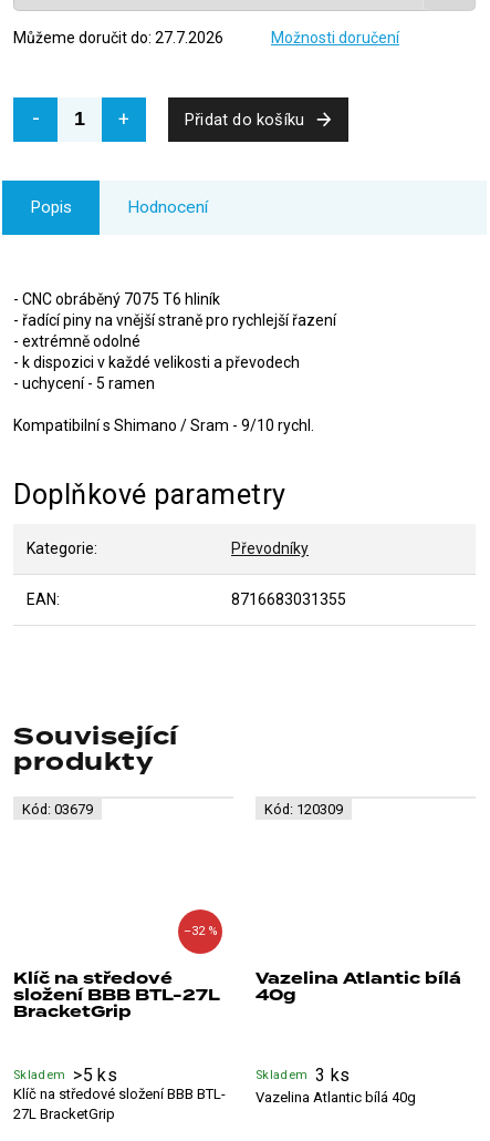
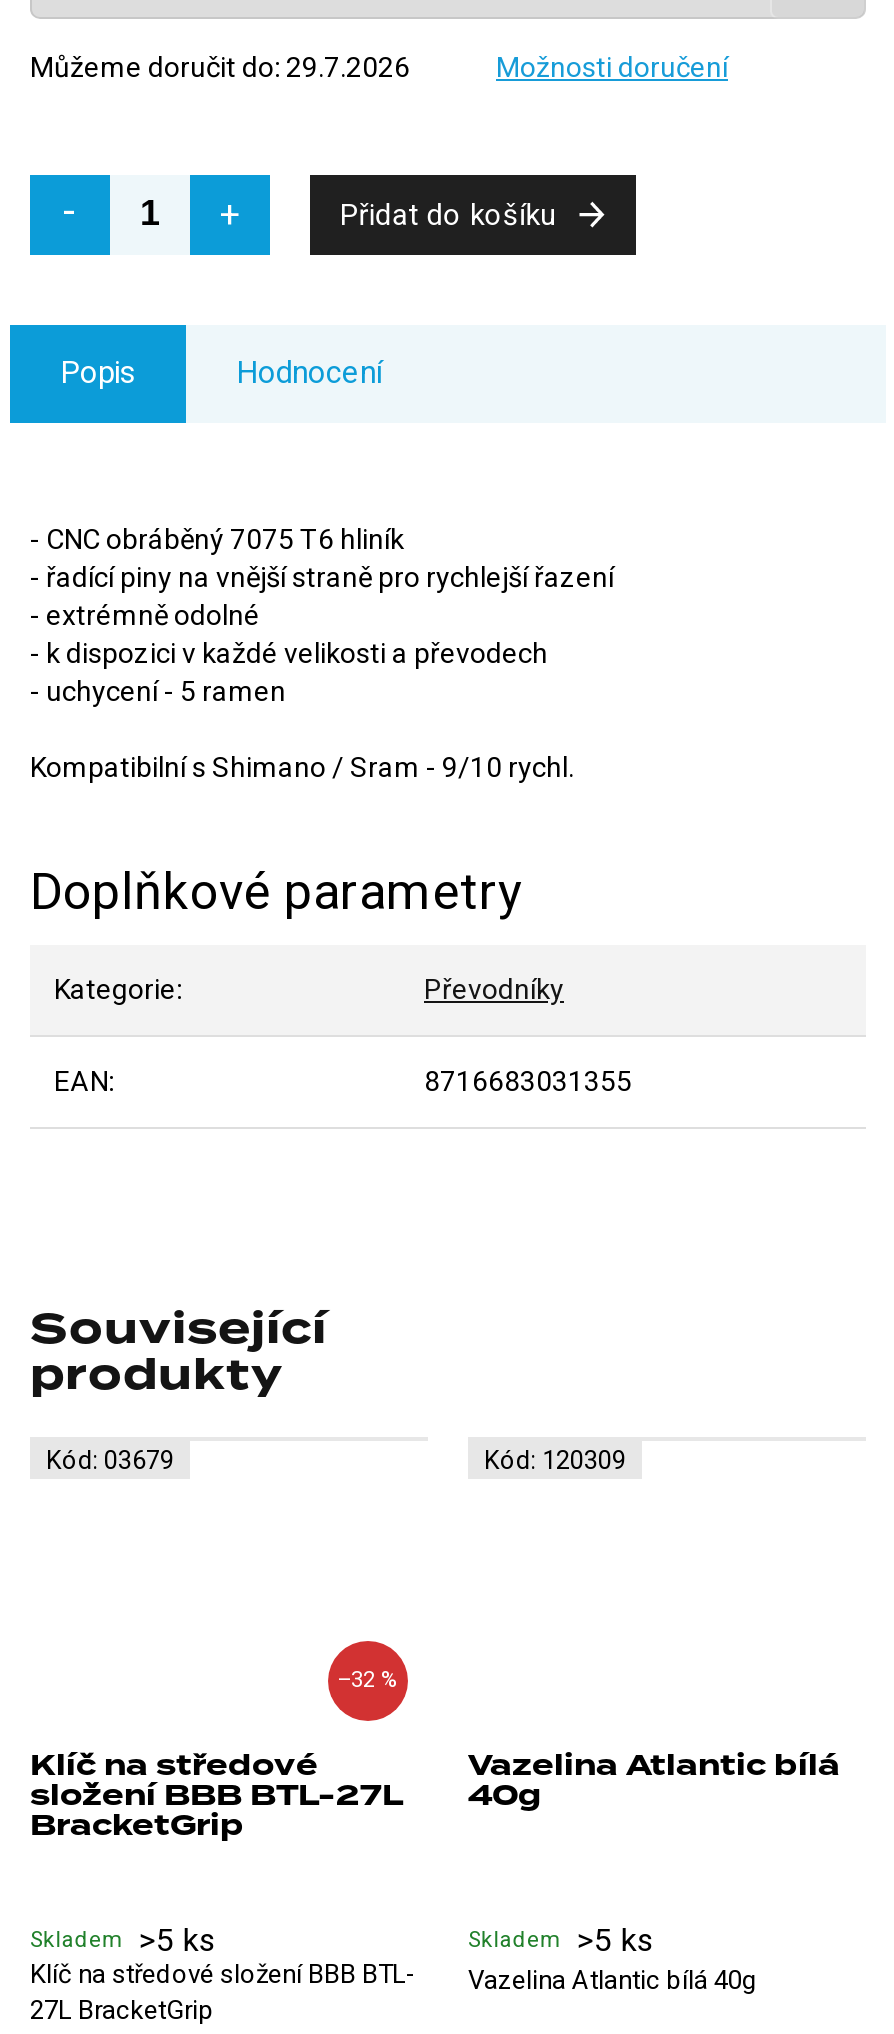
[13,28,223,46] Můžeme doručit do: 27.7.2026 -> [30,50,410,82] Můžeme doručit do: 29.7.2026
[256,1065,350,1086] Skladem 3 ks -> [468,1921,656,1959] Skladem >5 ks

